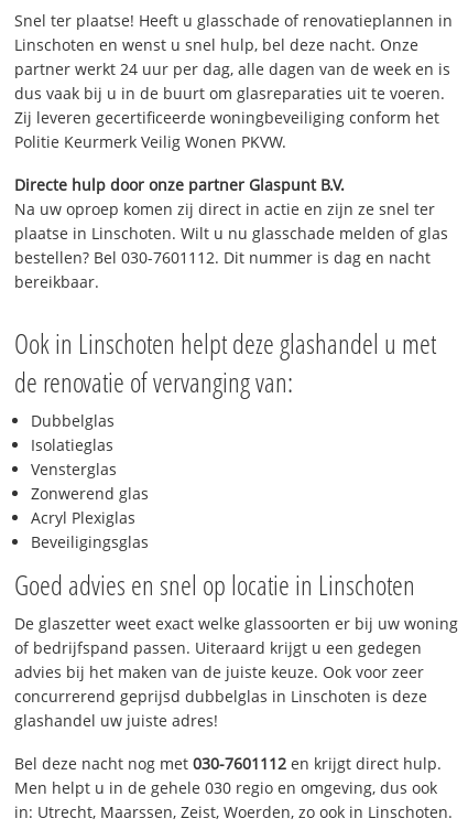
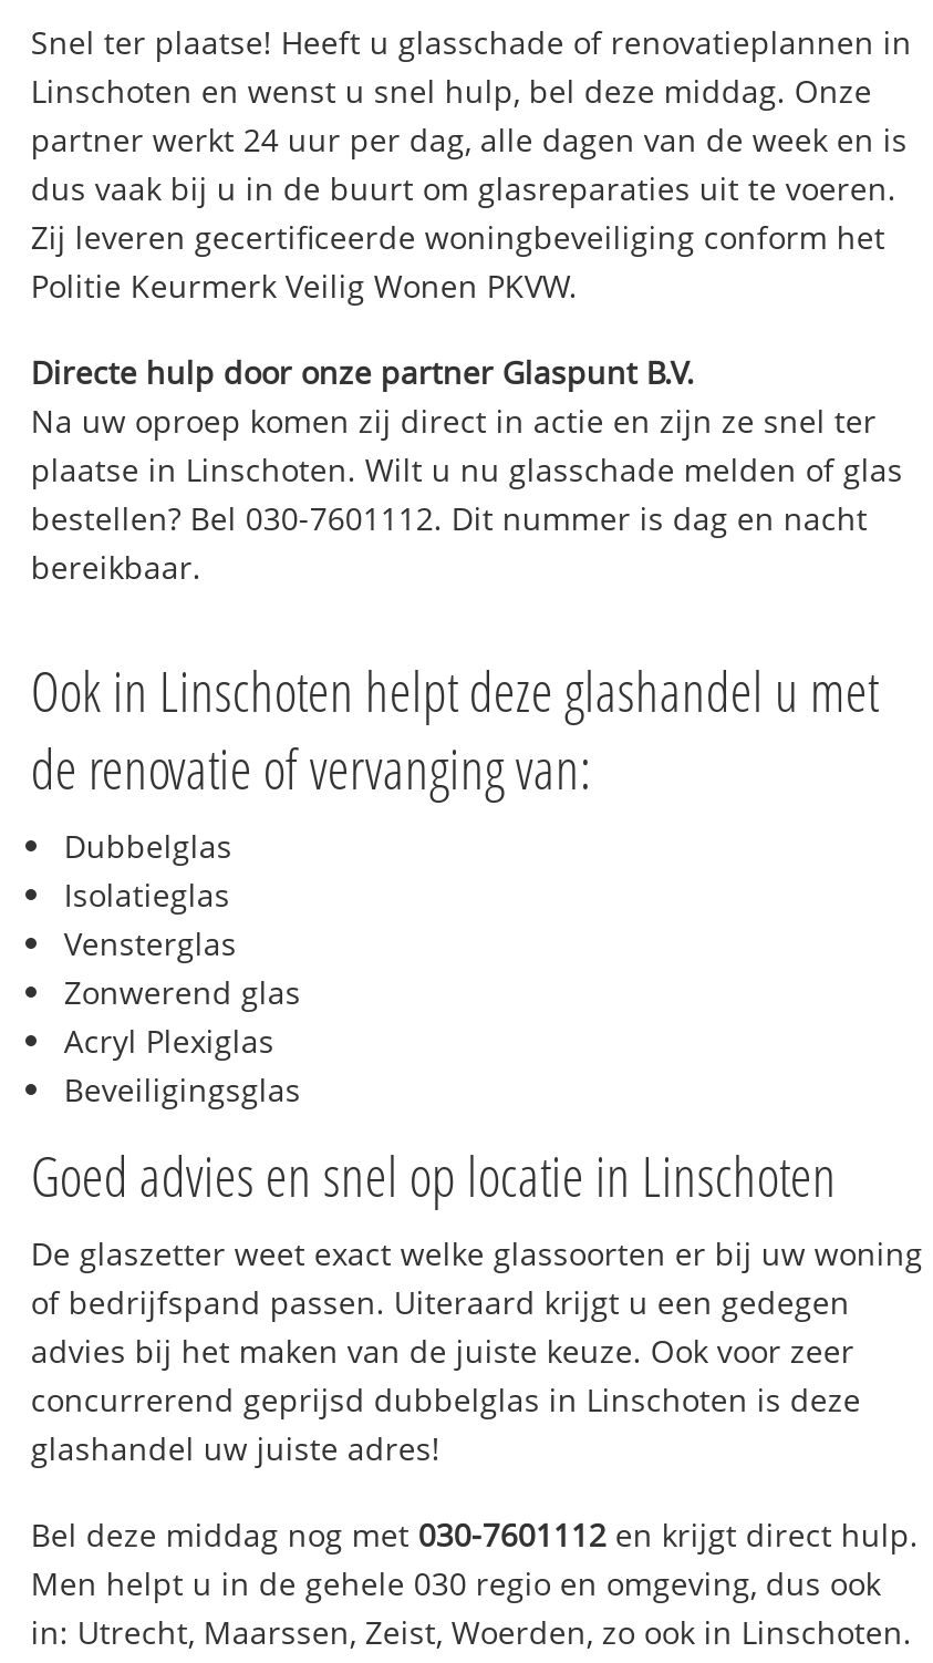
[15,34,419,55] Linschoten en wenst u snel hulp, bel deze nacht. Onze -> [31,70,872,112] Linschoten en wenst u snel hulp, bel deze middag. Onze
[15,752,442,773] Bel deze nacht nog met 030-7601112 en krijgt direct hulp. -> [31,1512,918,1554] Bel deze middag nog met 030-7601112 en krijgt direct hulp.

